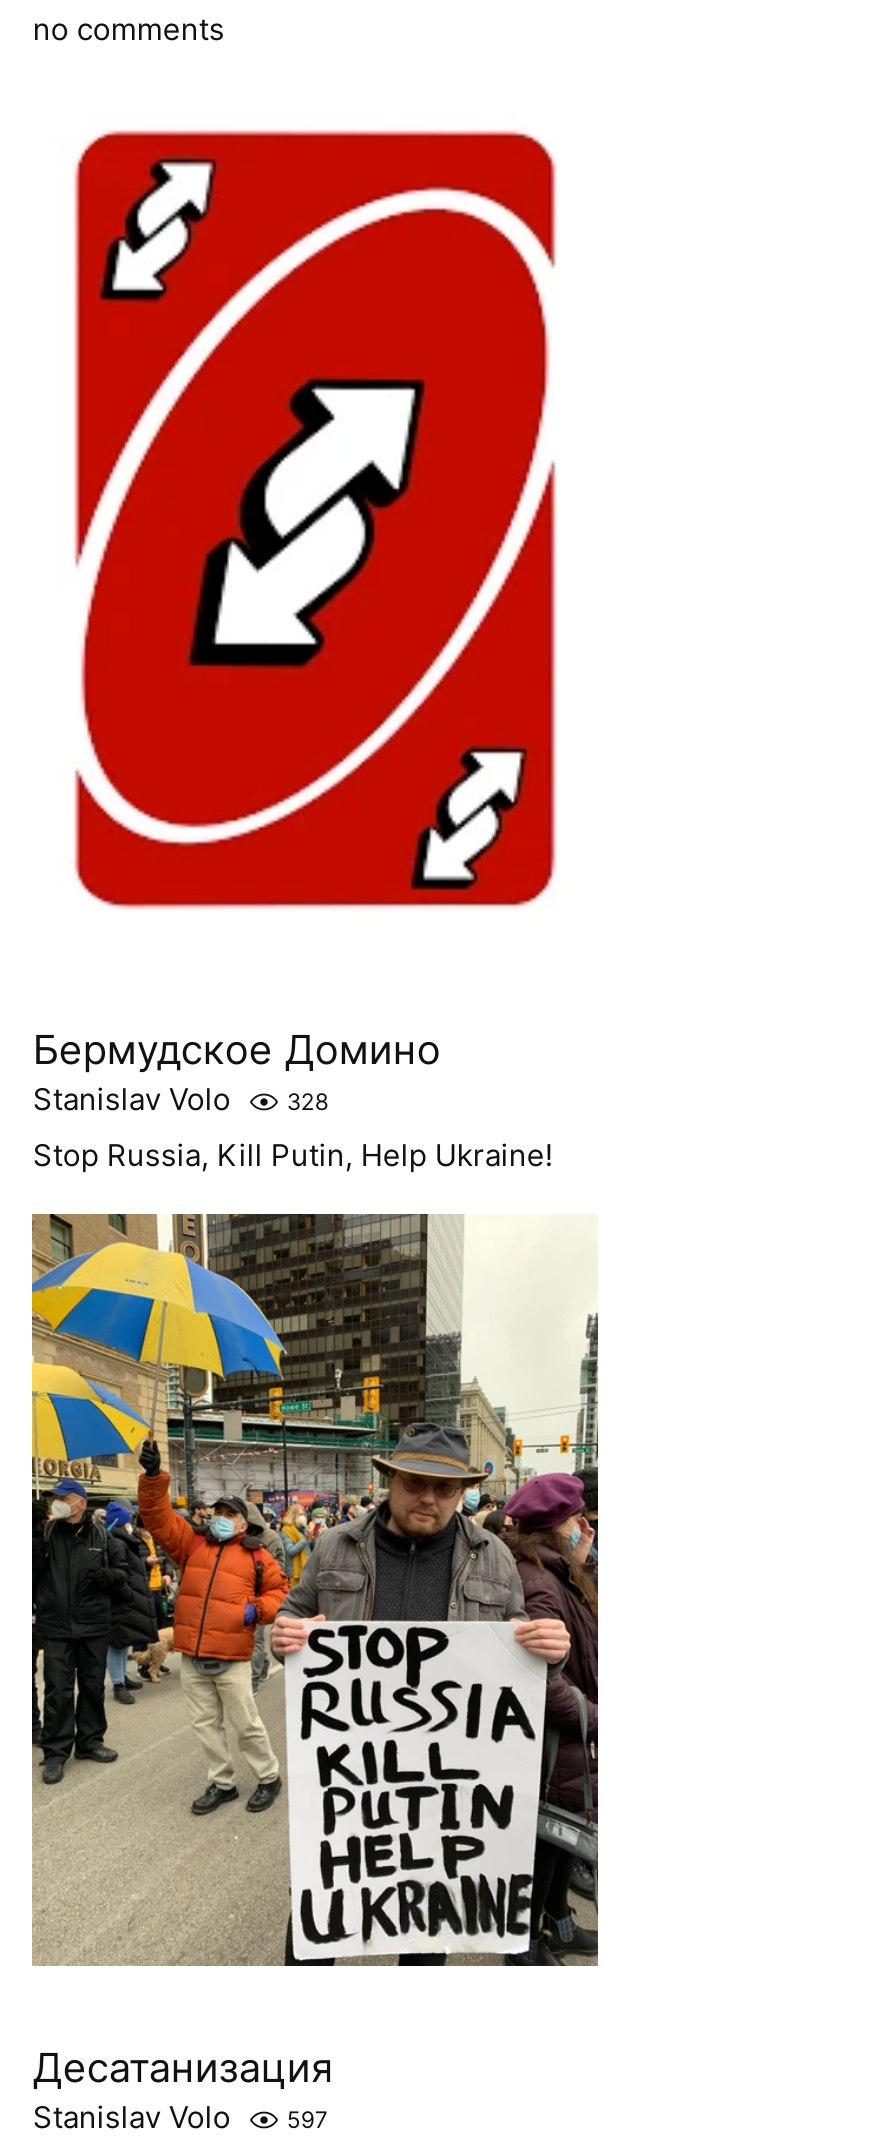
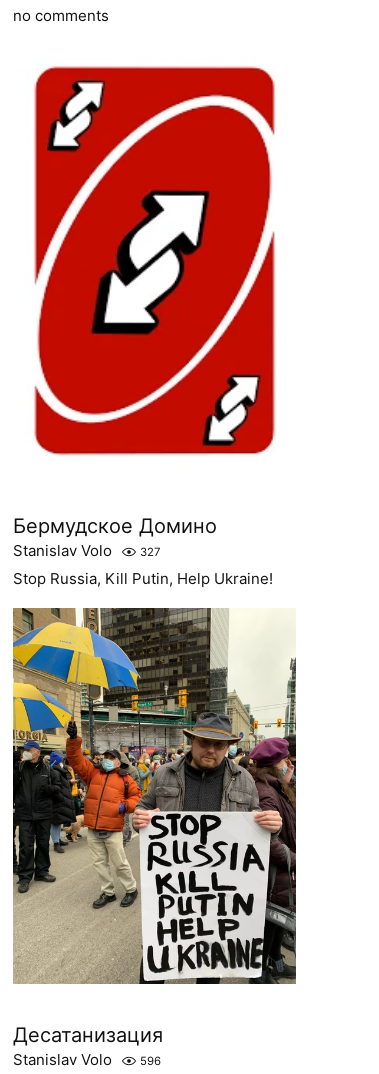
[33,1079,329,1117] Stanislav Volo 328 -> [13,540,161,559] Stanislav Volo 327
[33,2098,329,2136] Stanislav Volo 597 -> [13,1050,161,1069] Stanislav Volo 596

